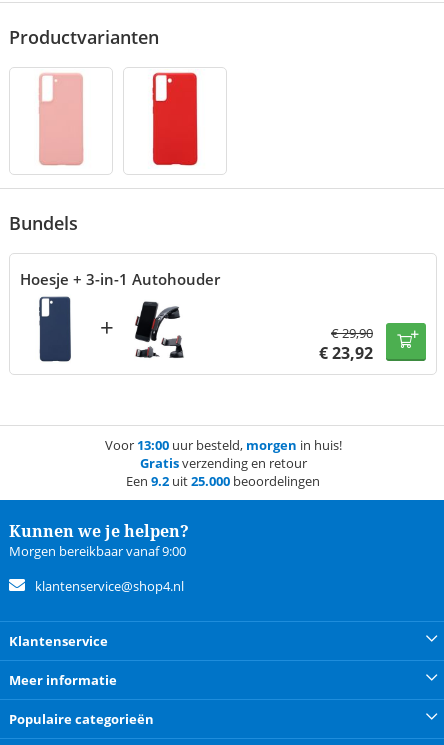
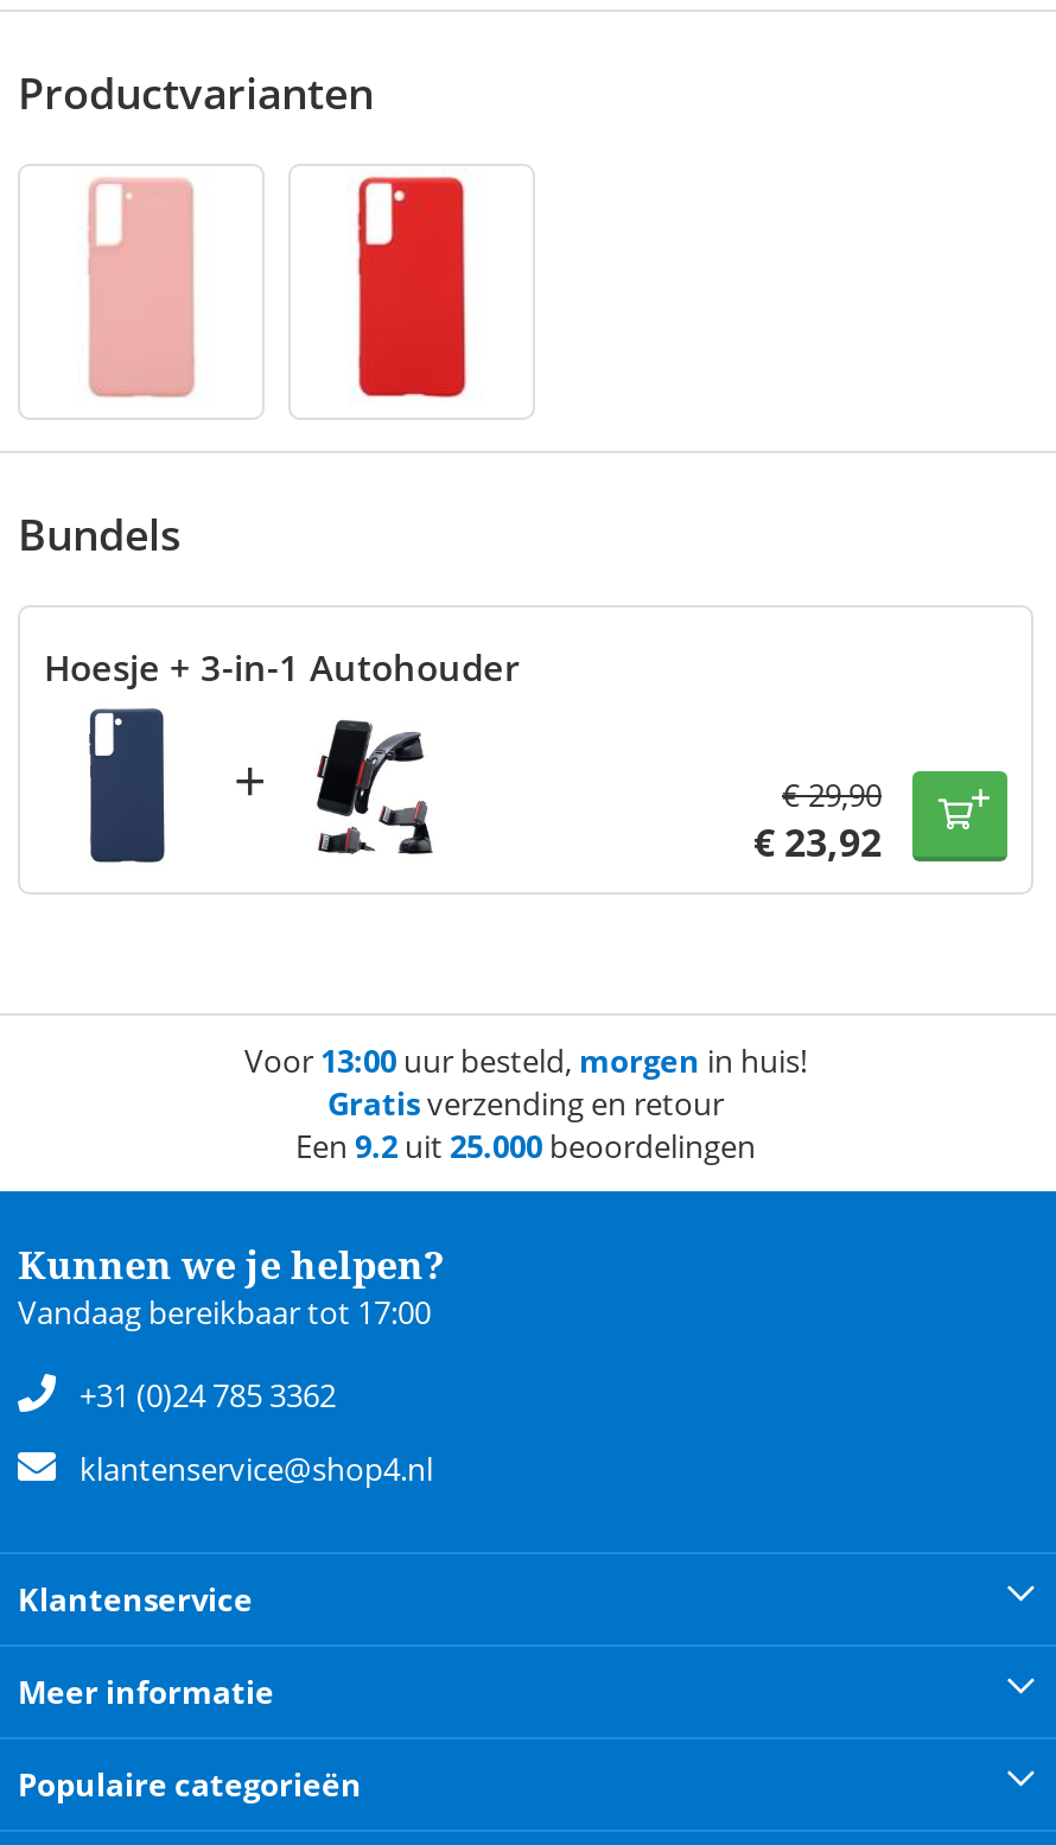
[9,542,186,560] Morgen bereikbaar vanaf 9:00 -> [18,1291,431,1417] Vandaag bereikbaar tot 17:00 | +31 (0)24 785 3362

